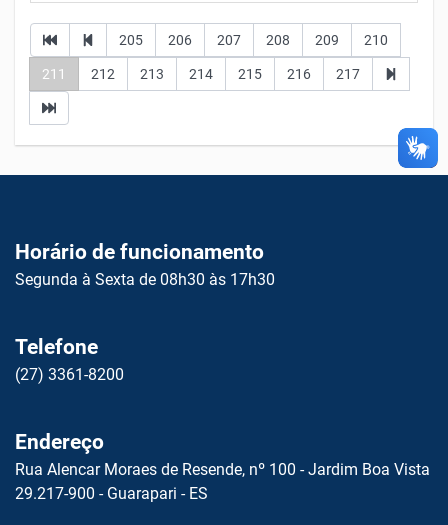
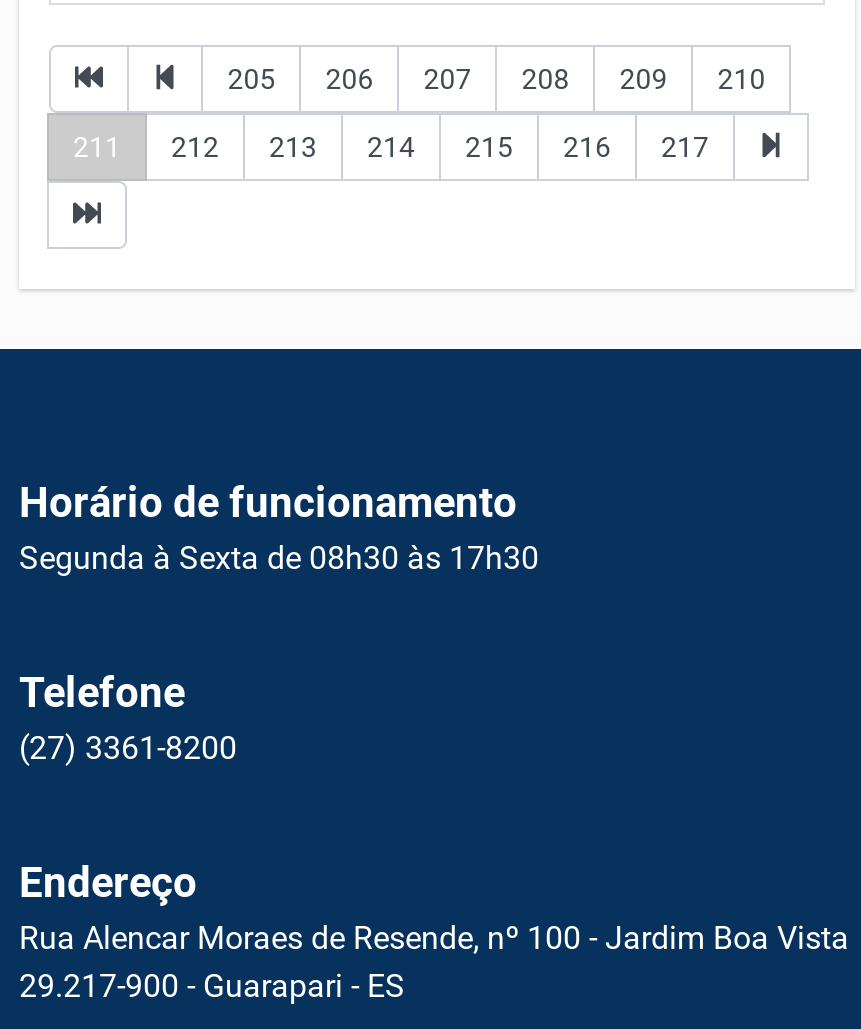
[397,127,439,169] [image] -> none

